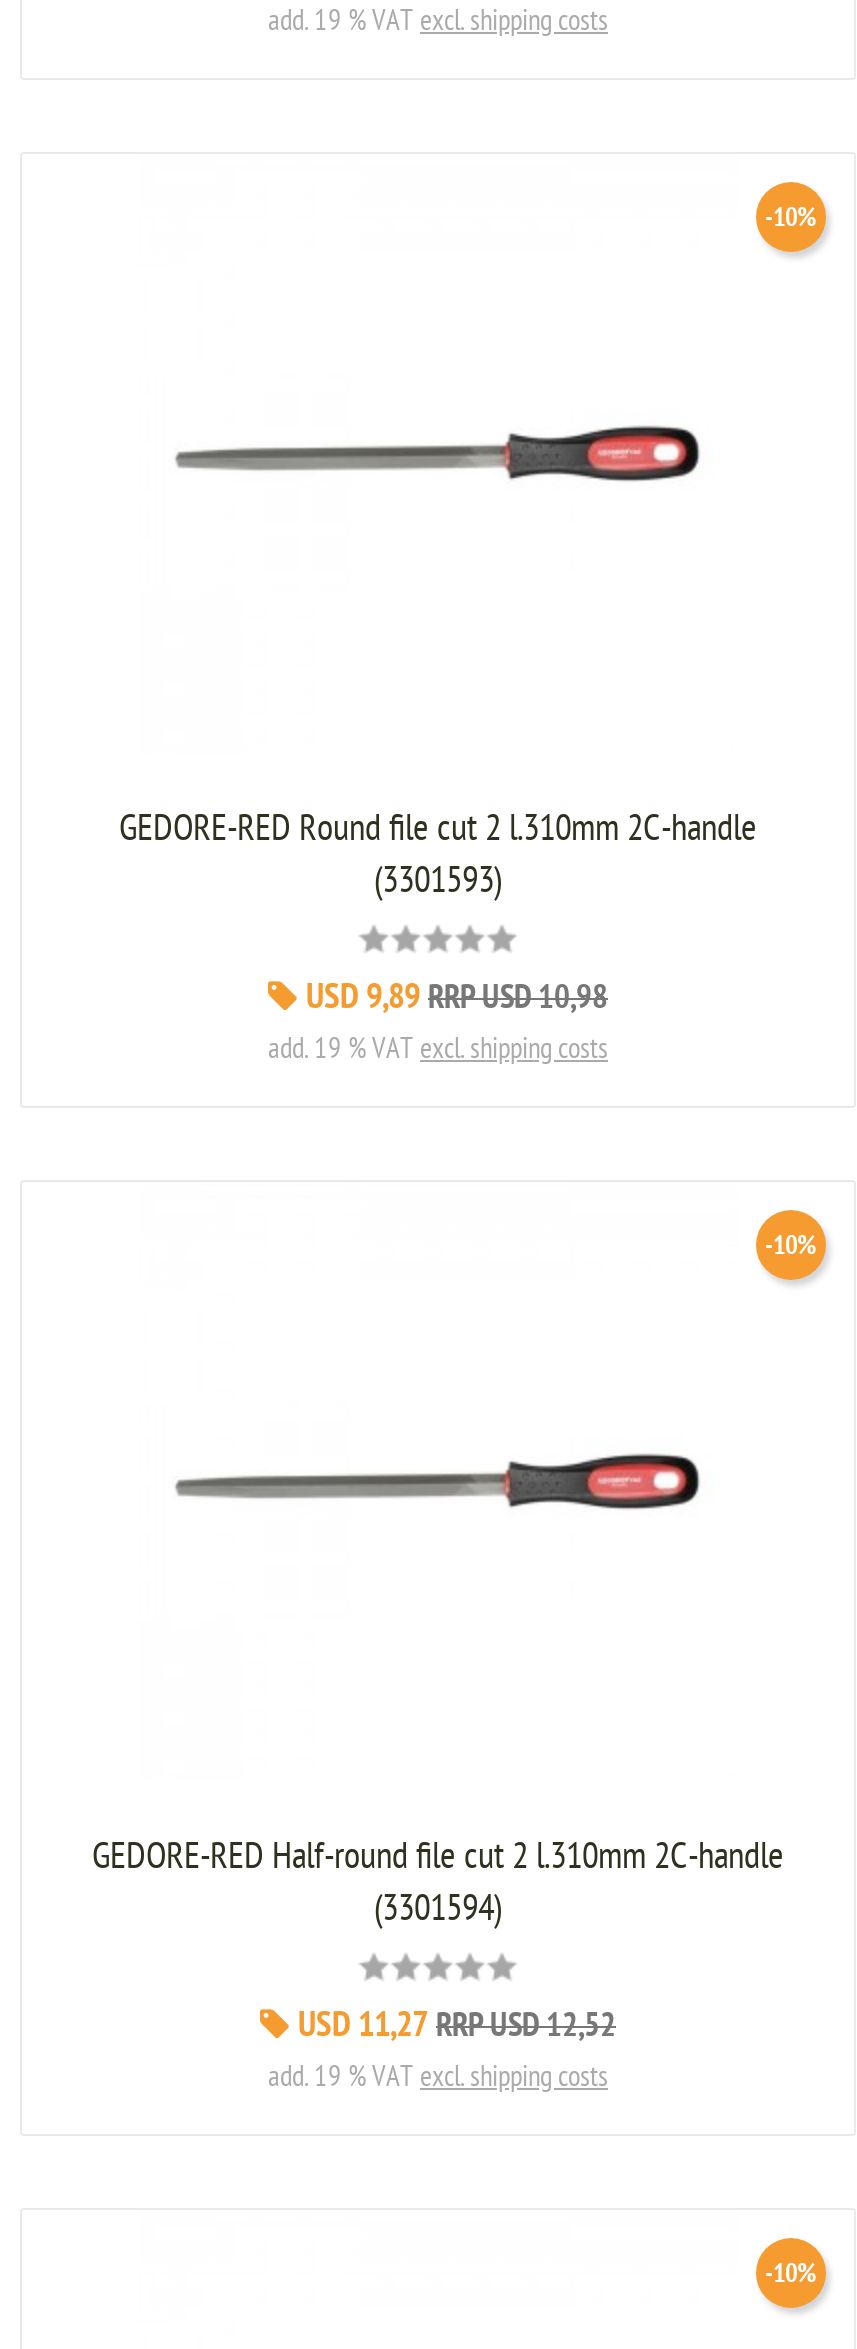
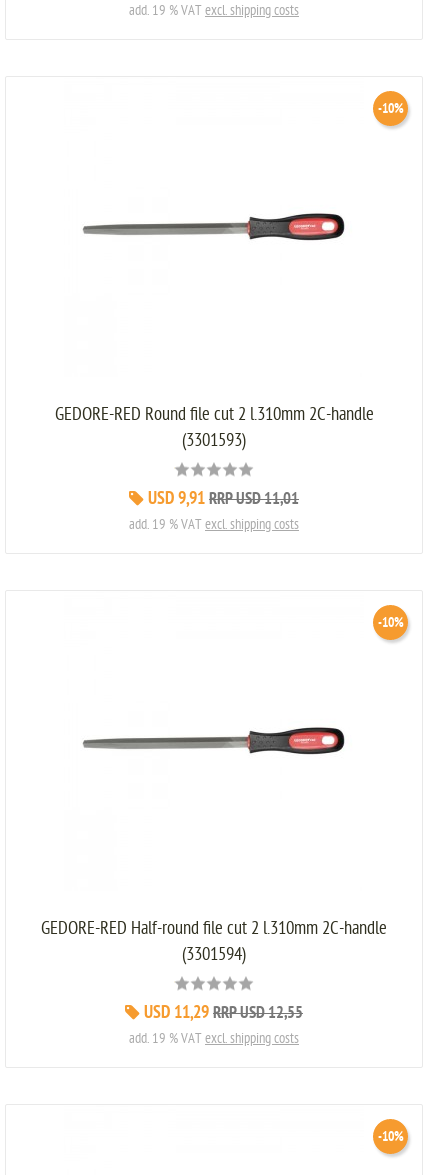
[298,978,420,1022] USD 9,89 -> [144,489,205,511] USD 9,91
[428,980,608,1020] RRP USD 10,98 -> [209,490,299,510] RRP USD 11,01
[290,2006,428,2050] USD 11,27 -> [140,1003,209,1025] USD 11,29
[436,2008,616,2048] RRP USD 12,52 -> [213,1004,303,1024] RRP USD 12,55

